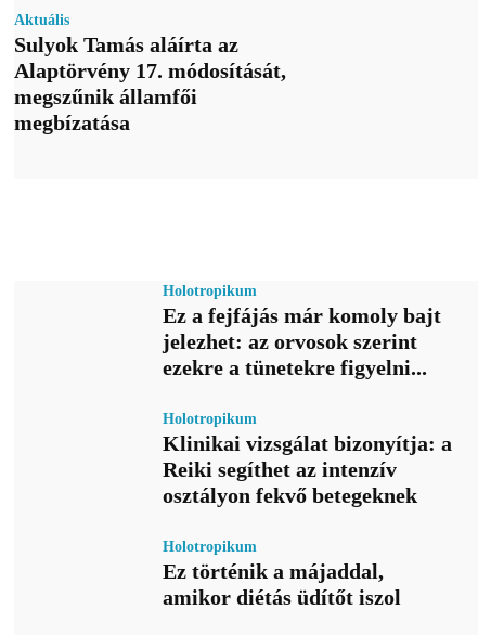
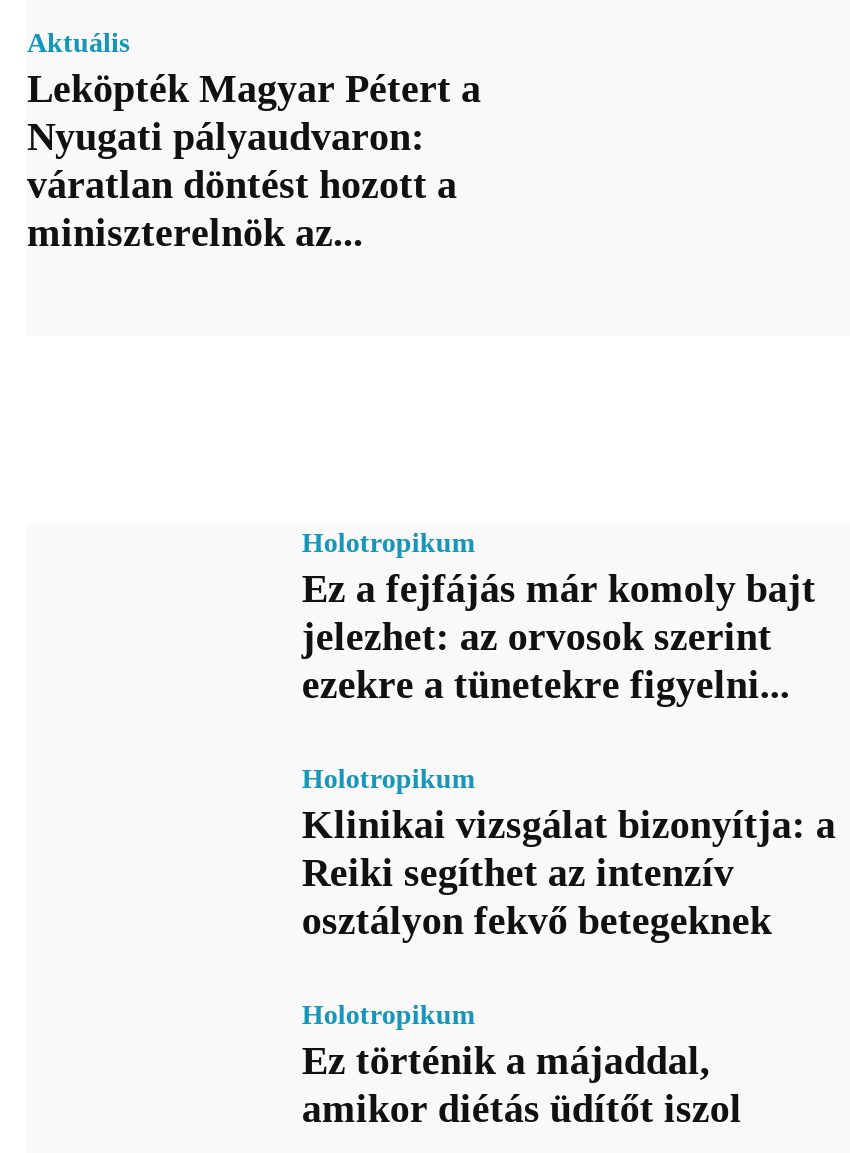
[14,33,286,135] Sulyok Tamás aláírta az | Alaptörvény 17. módosítását, | megszűnik államfői | megbízatása -> [27,66,481,254] Leköpték Magyar Pétert a | Nyugati pályaudvaron: | váratlan döntést hozott a | miniszterelnök az...

